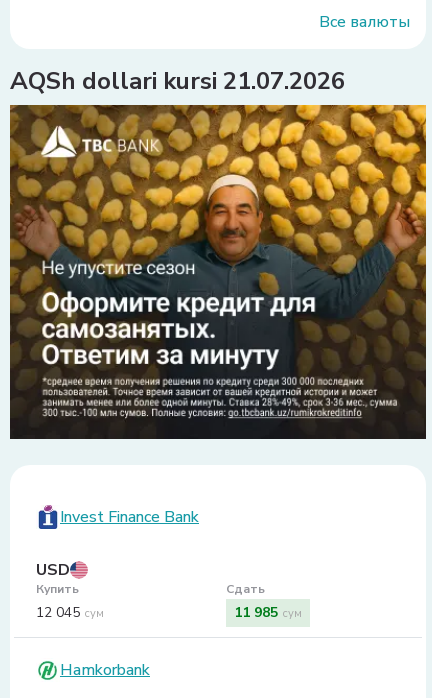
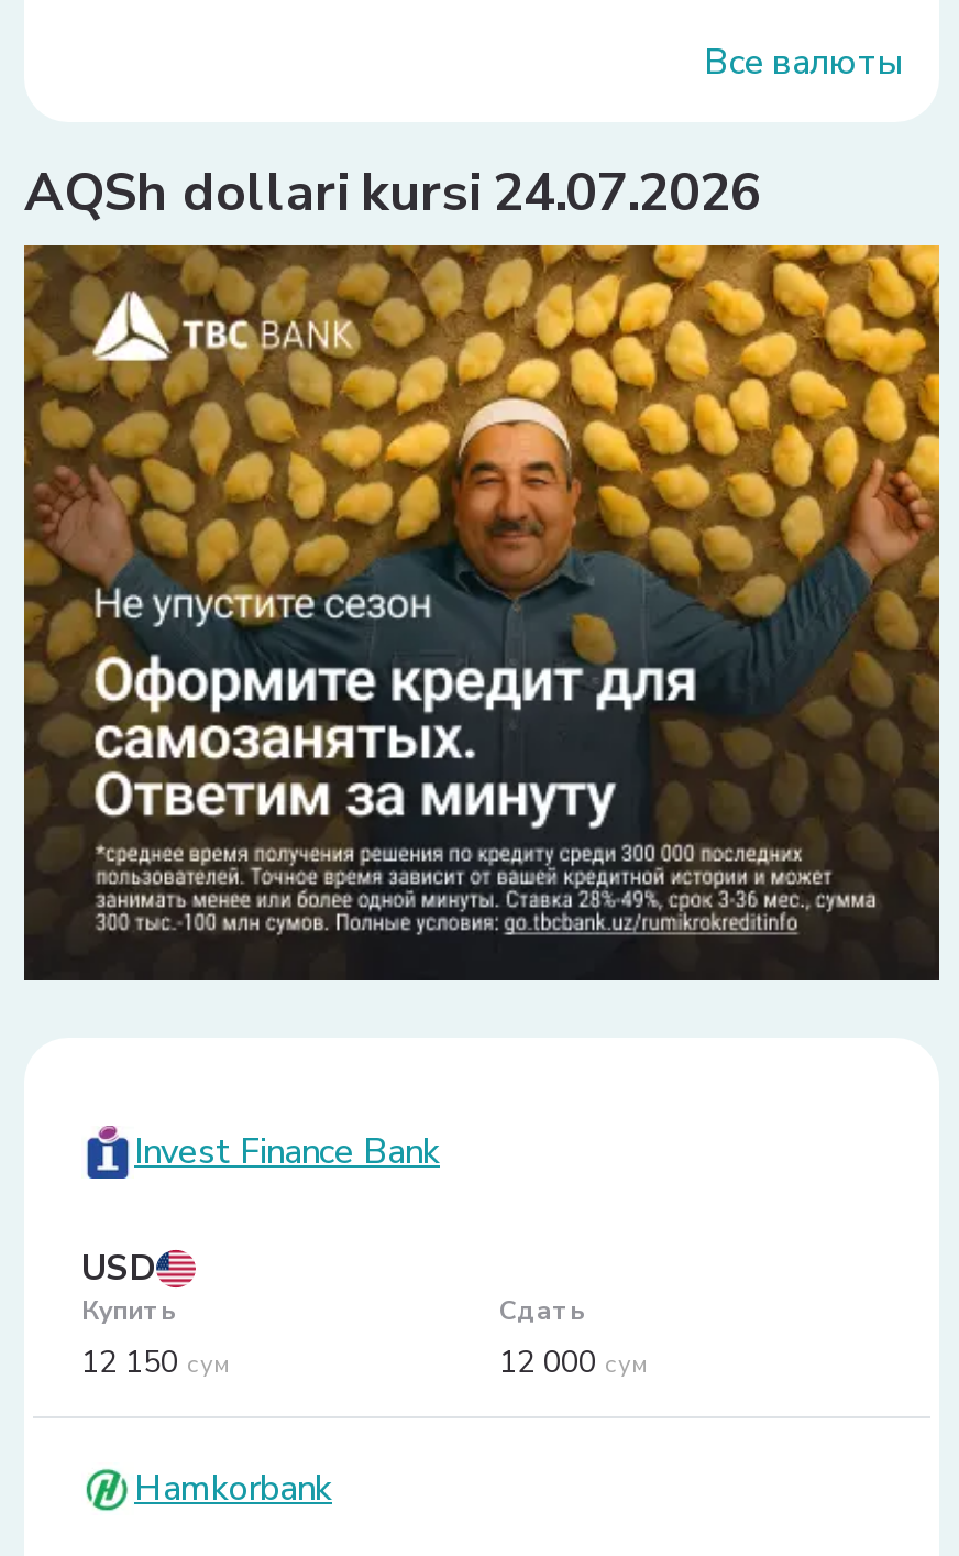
[10,65,345,97] AQSh dollari kursi 21.07.2026 -> [24,157,761,228] AQSh dollari kursi 24.07.2026
[36,603,104,622] 12 045 сум -> [81,1343,231,1384] 12 150 сум
[234,603,302,622] 11 985 сум -> [499,1343,649,1384] 12 000 сум

